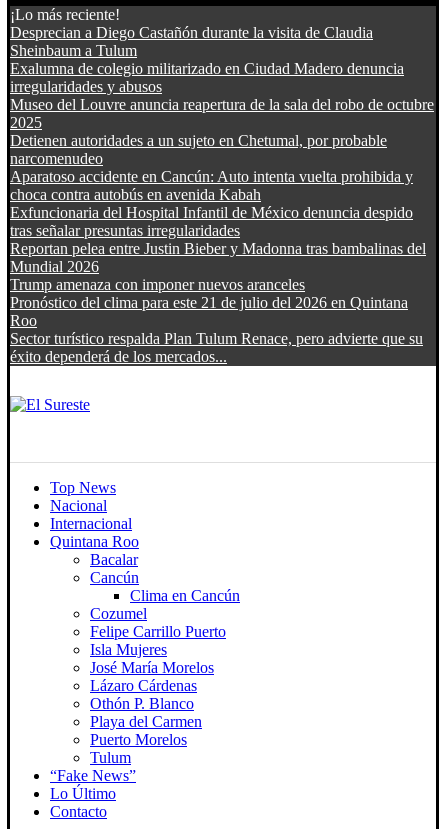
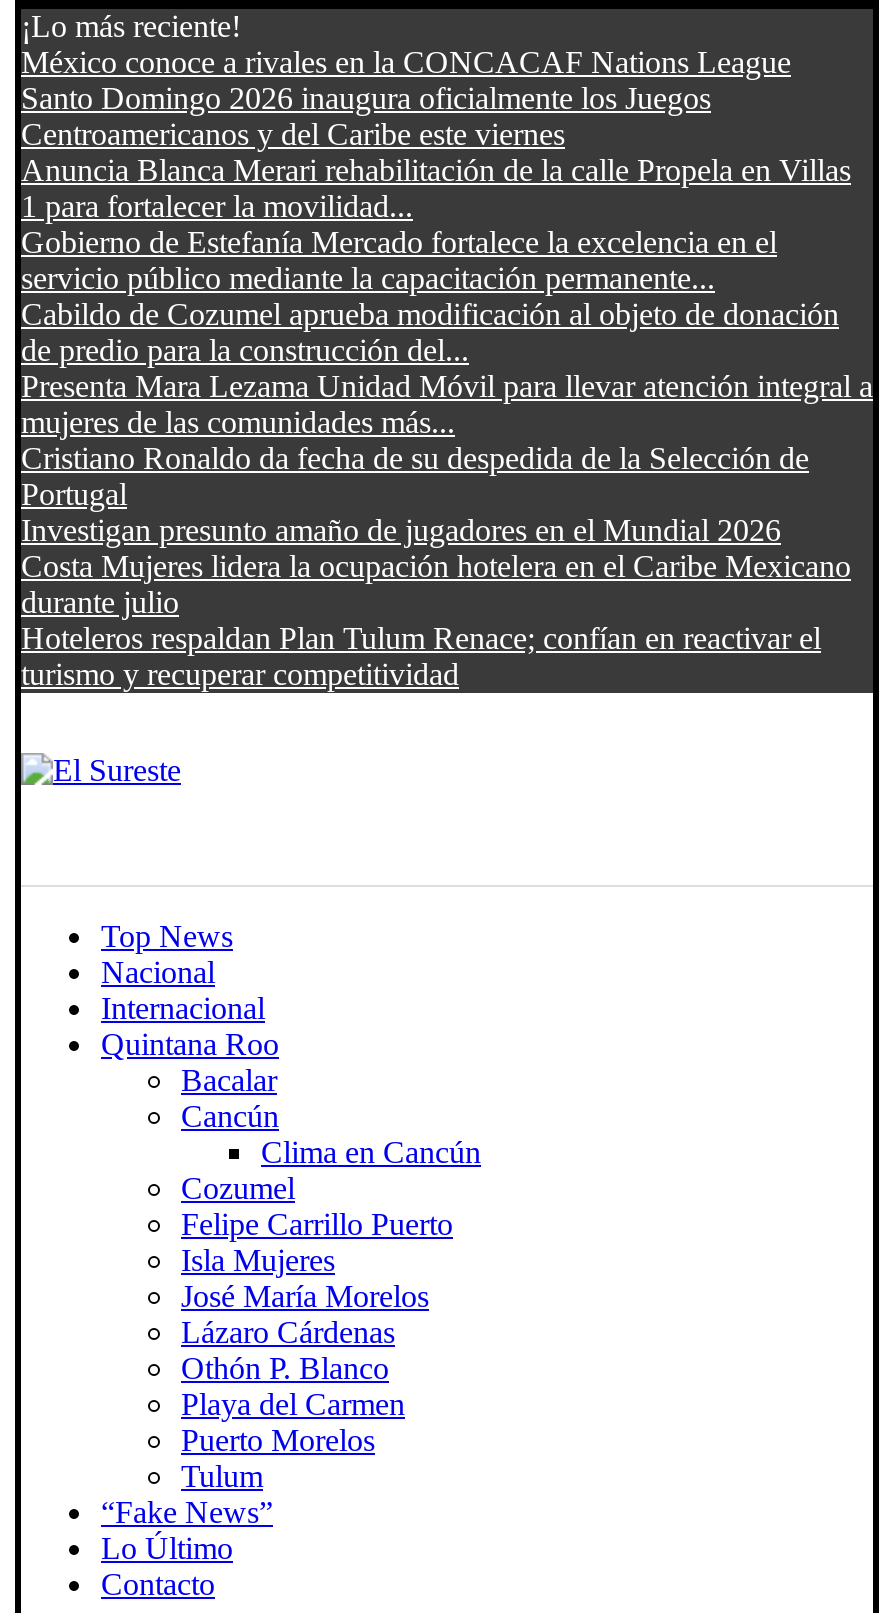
[10,24,434,365] Desprecian a Diego Castañón durante la visita de Claudia | Sheinbaum a Tulum | Exalumna de colegio militarizado en Ciudad Madero denuncia | irregularidades y abusos | Museo del Louvre anuncia reapertura de la sala del robo de octubre | 2025 | Detienen autoridades a un sujeto en Chetumal, por probable | narcomenudeo | Aparatoso accidente en Cancún: Auto intenta vuelta prohibida y | choca contra autobús en avenida Kabah | Exfuncionaria del Hospital Infantil de México denuncia despido | tras señalar presuntas irregularidades | Reportan pelea entre Justin Bieber y Madonna tras bambalinas del | Mundial 2026 | Trump amenaza con imponer nuevos aranceles | Pronóstico del clima para este 21 de julio del 2026 en Quintana | Roo | Sector turístico respalda Plan Tulum Renace, pero advierte que su | éxito dependerá de los mercados... -> [21,45,873,691] México conoce a rivales en la CONCACAF Nations League | Santo Domingo 2026 inaugura oficialmente los Juegos | Centroamericanos y del Caribe este viernes | Anuncia Blanca Merari rehabilitación de la calle Propela en Villas | 1 para fortalecer la movilidad... | Gobierno de Estefanía Mercado fortalece la excelencia en el | servicio público mediante la capacitación permanente... | Cabildo de Cozumel aprueba modificación al objeto de donación | de predio para la construcción del... | Presenta Mara Lezama Unidad Móvil para llevar atención integral a | mujeres de las comunidades más... | Cristiano Ronaldo da fecha de su despedida de la Selección de | Portugal | Investigan presunto amaño de jugadores en el Mundial 2026 | Costa Mujeres lidera la ocupación hotelera en el Caribe Mexicano | durante julio | Hoteleros respaldan Plan Tulum Renace; confían en reactivar el | turismo y recuperar competitividad

